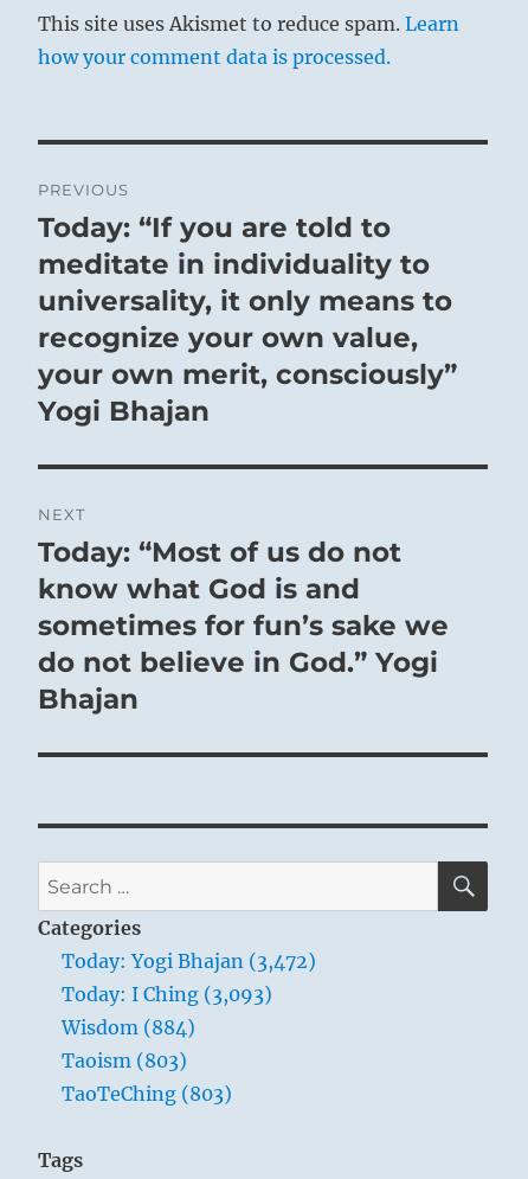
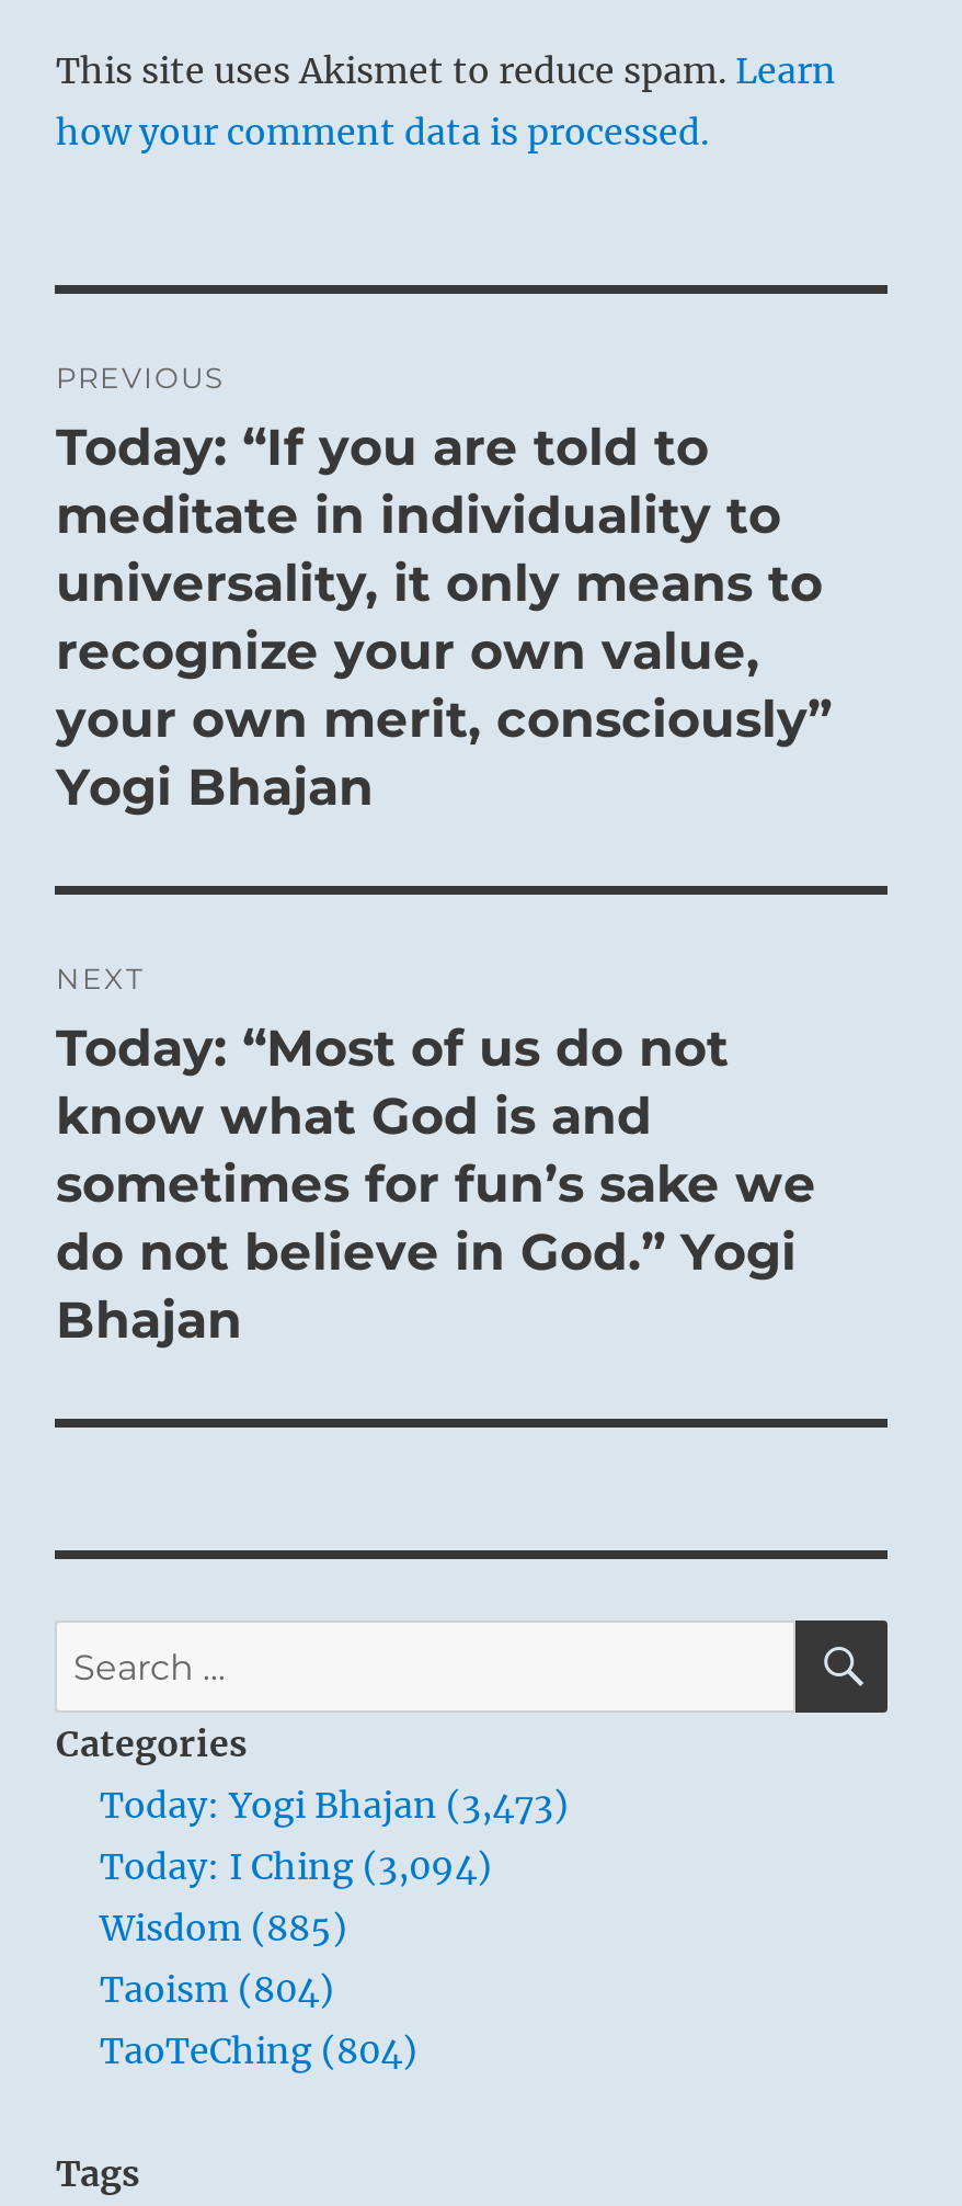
[62,949,317,973] Today: Yogi Bhajan (3,472) -> [100,1783,569,1827] Today: Yogi Bhajan (3,473)
[62,983,273,1006] Today: I Ching (3,093) -> [100,1845,492,1888] Today: I Ching (3,094)
[62,1016,196,1039] Wisdom (884) -> [100,1906,347,1950] Wisdom (885)
[62,1049,188,1073] Taoism (803) -> [100,1967,334,2011] Taoism (804)
[62,1082,233,1106] TaoTeChing (803) -> [100,2029,417,2073] TaoTeChing (804)

